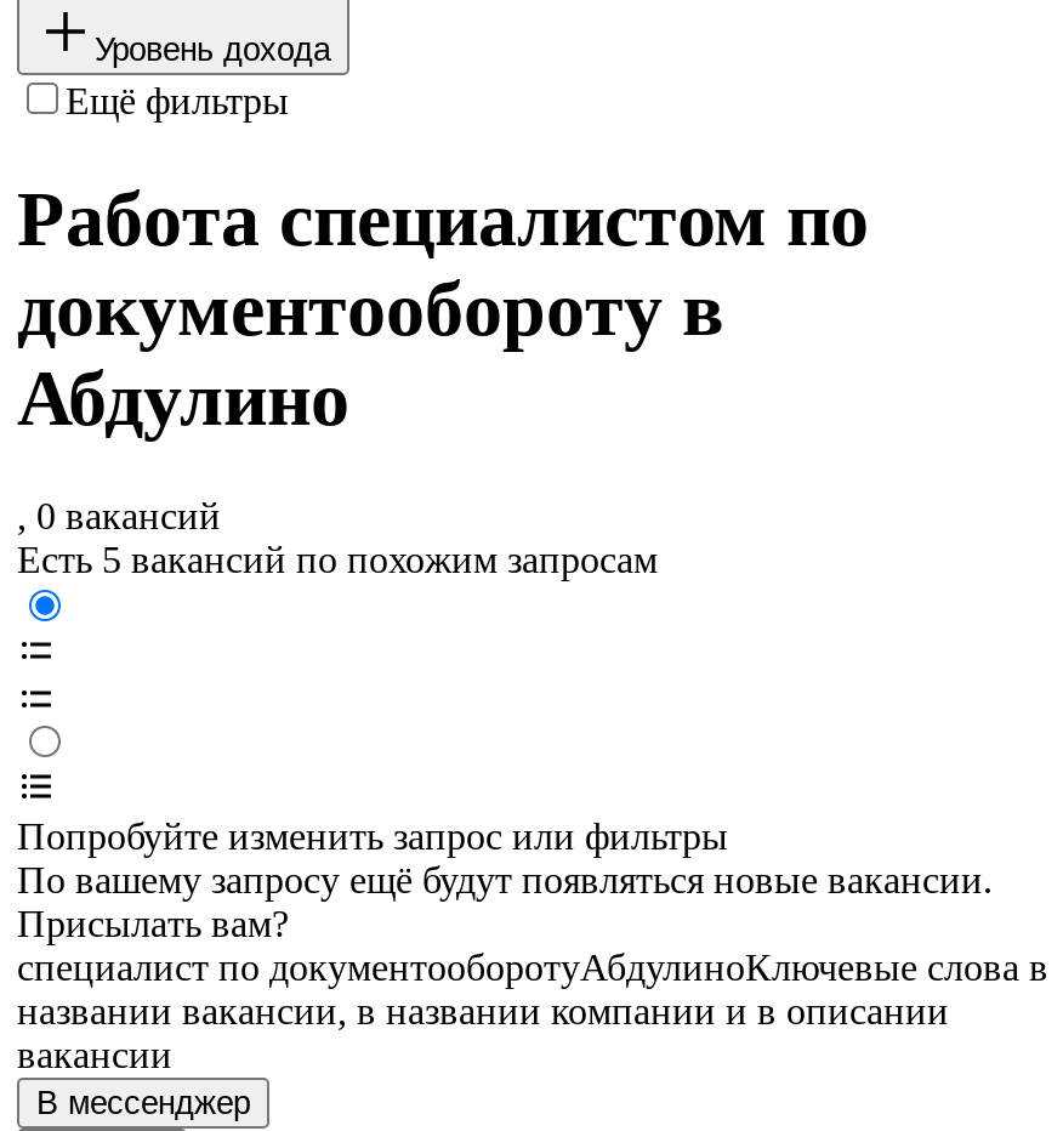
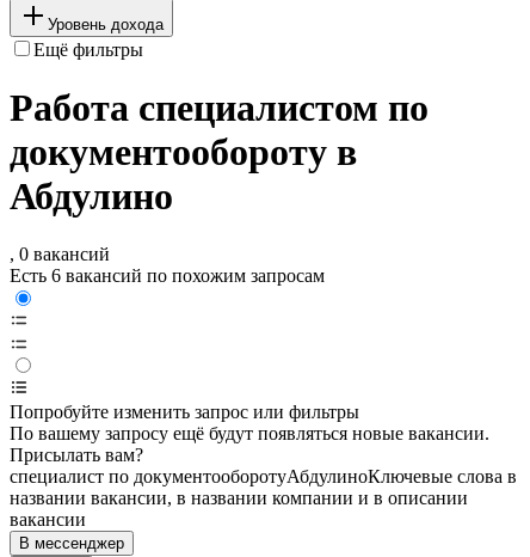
[17,540,658,581] Есть 5 вакансий по похожим запросам -> [10,266,325,286] Есть 6 вакансий по похожим запросам

